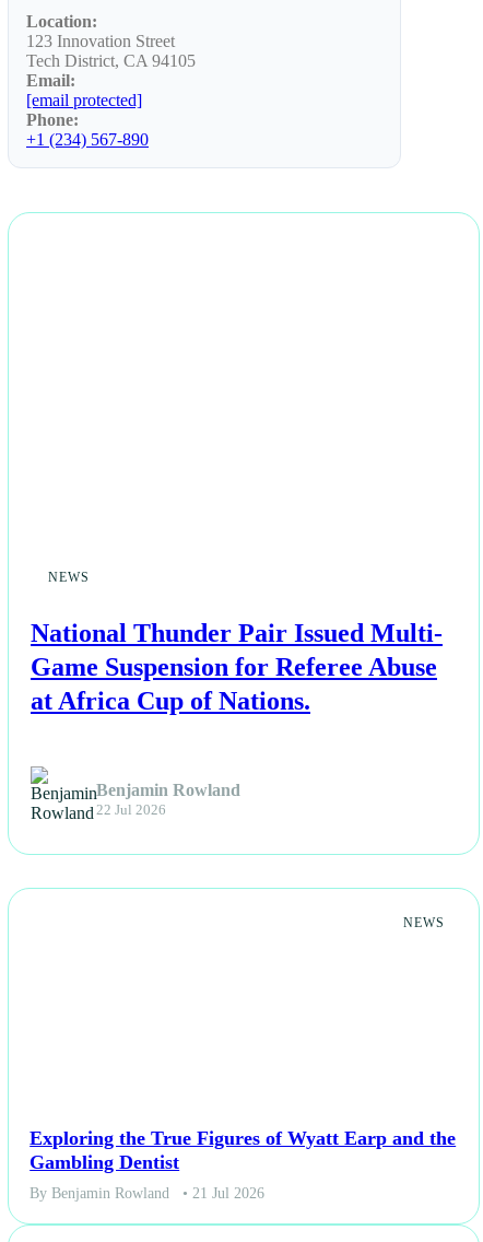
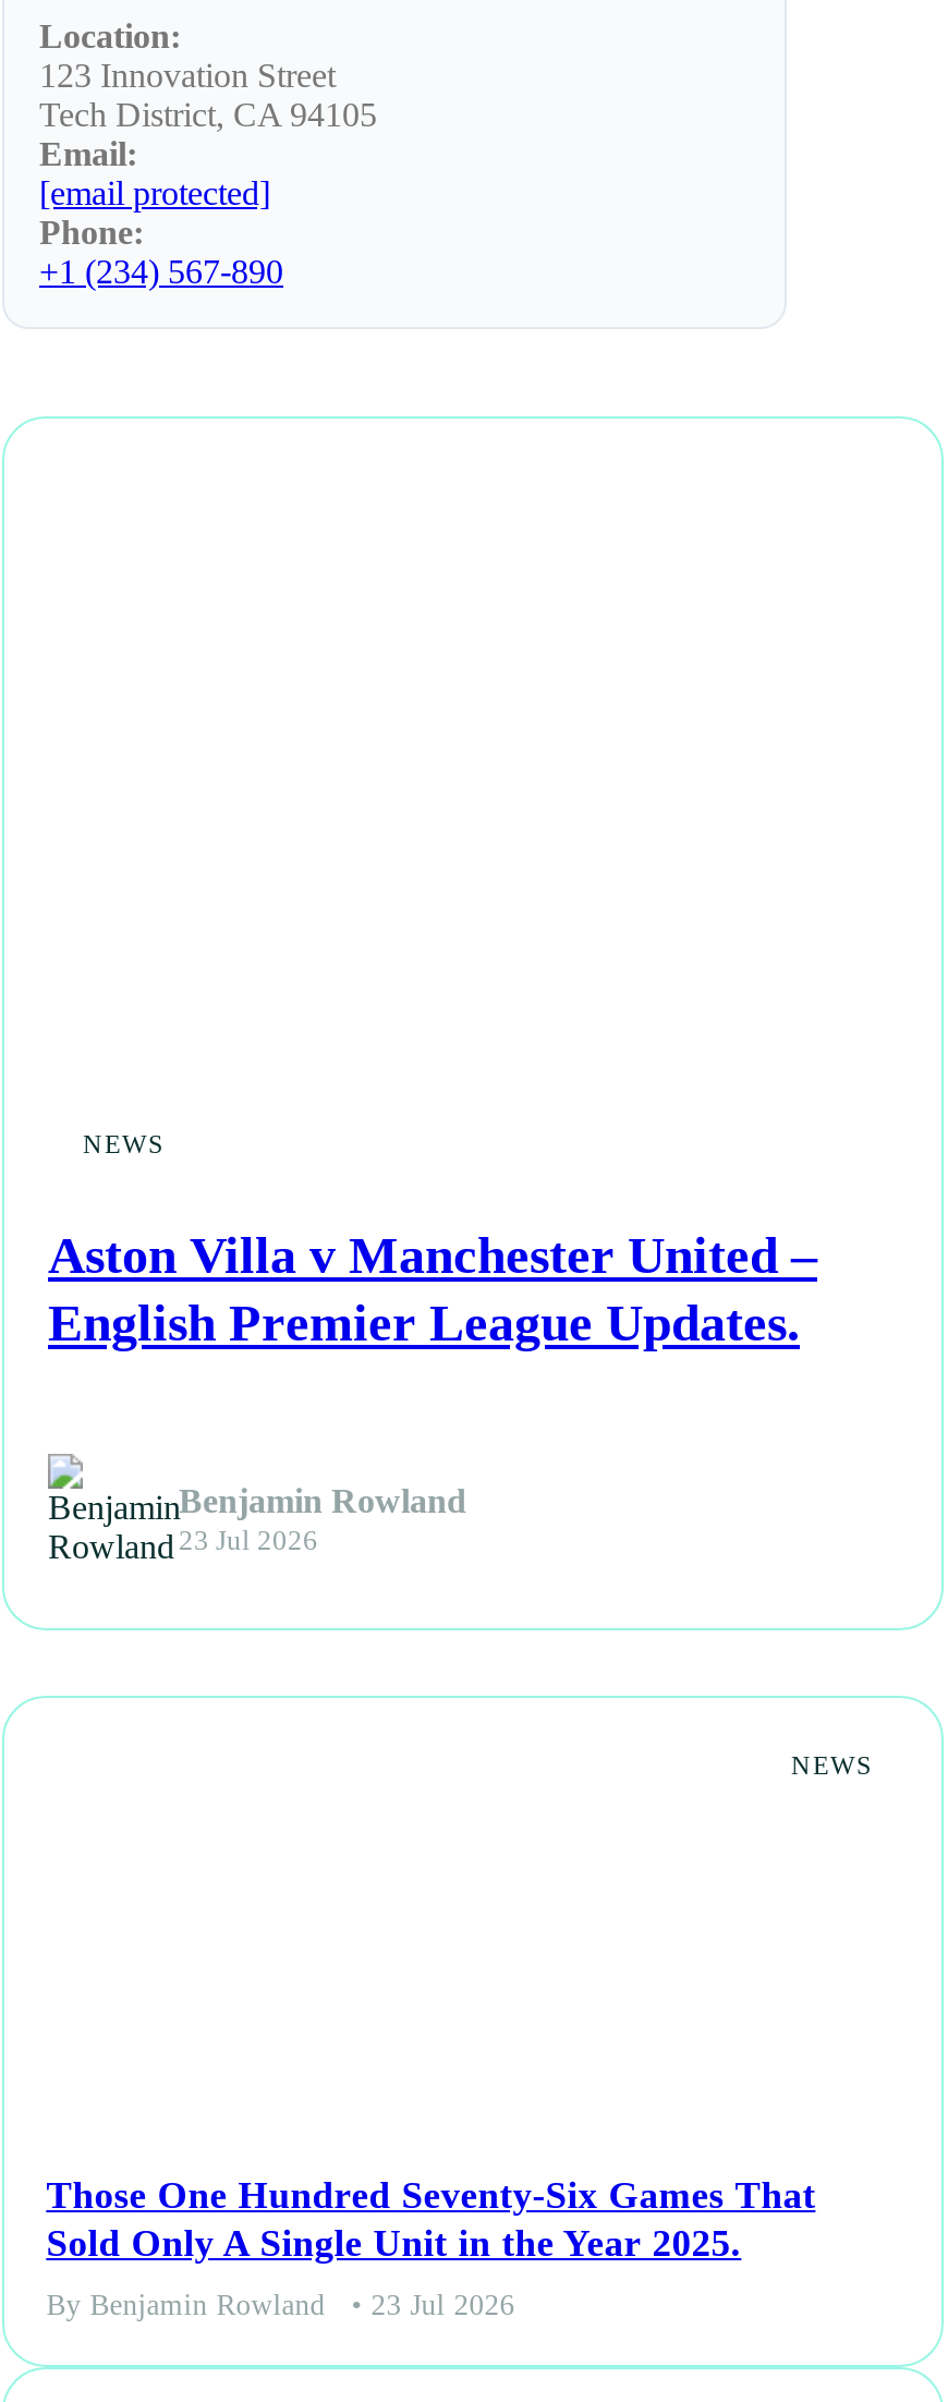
[31,619,443,715] National Thunder Pair Issued Multi- | Game Suspension for Referee Abuse | at Africa Cup of Nations. -> [48,1227,817,1351] Aston Villa v Manchester United – | English Premier League Updates.
[96,802,166,817] 22 Jul 2026 -> [179,1525,318,1555] 23 Jul 2026
[30,1127,456,1173] Exploring the True Figures of Wyatt Earp and the | Gambling Dentist -> [46,2173,815,2264] Those One Hundred Seventy-Six Games That | Sold Only A Single Unit in the Year 2025.
[30,1185,265,1201] By Benjamin Rowland • 21 Jul 2026 -> [46,2288,515,2321] By Benjamin Rowland • 23 Jul 2026

